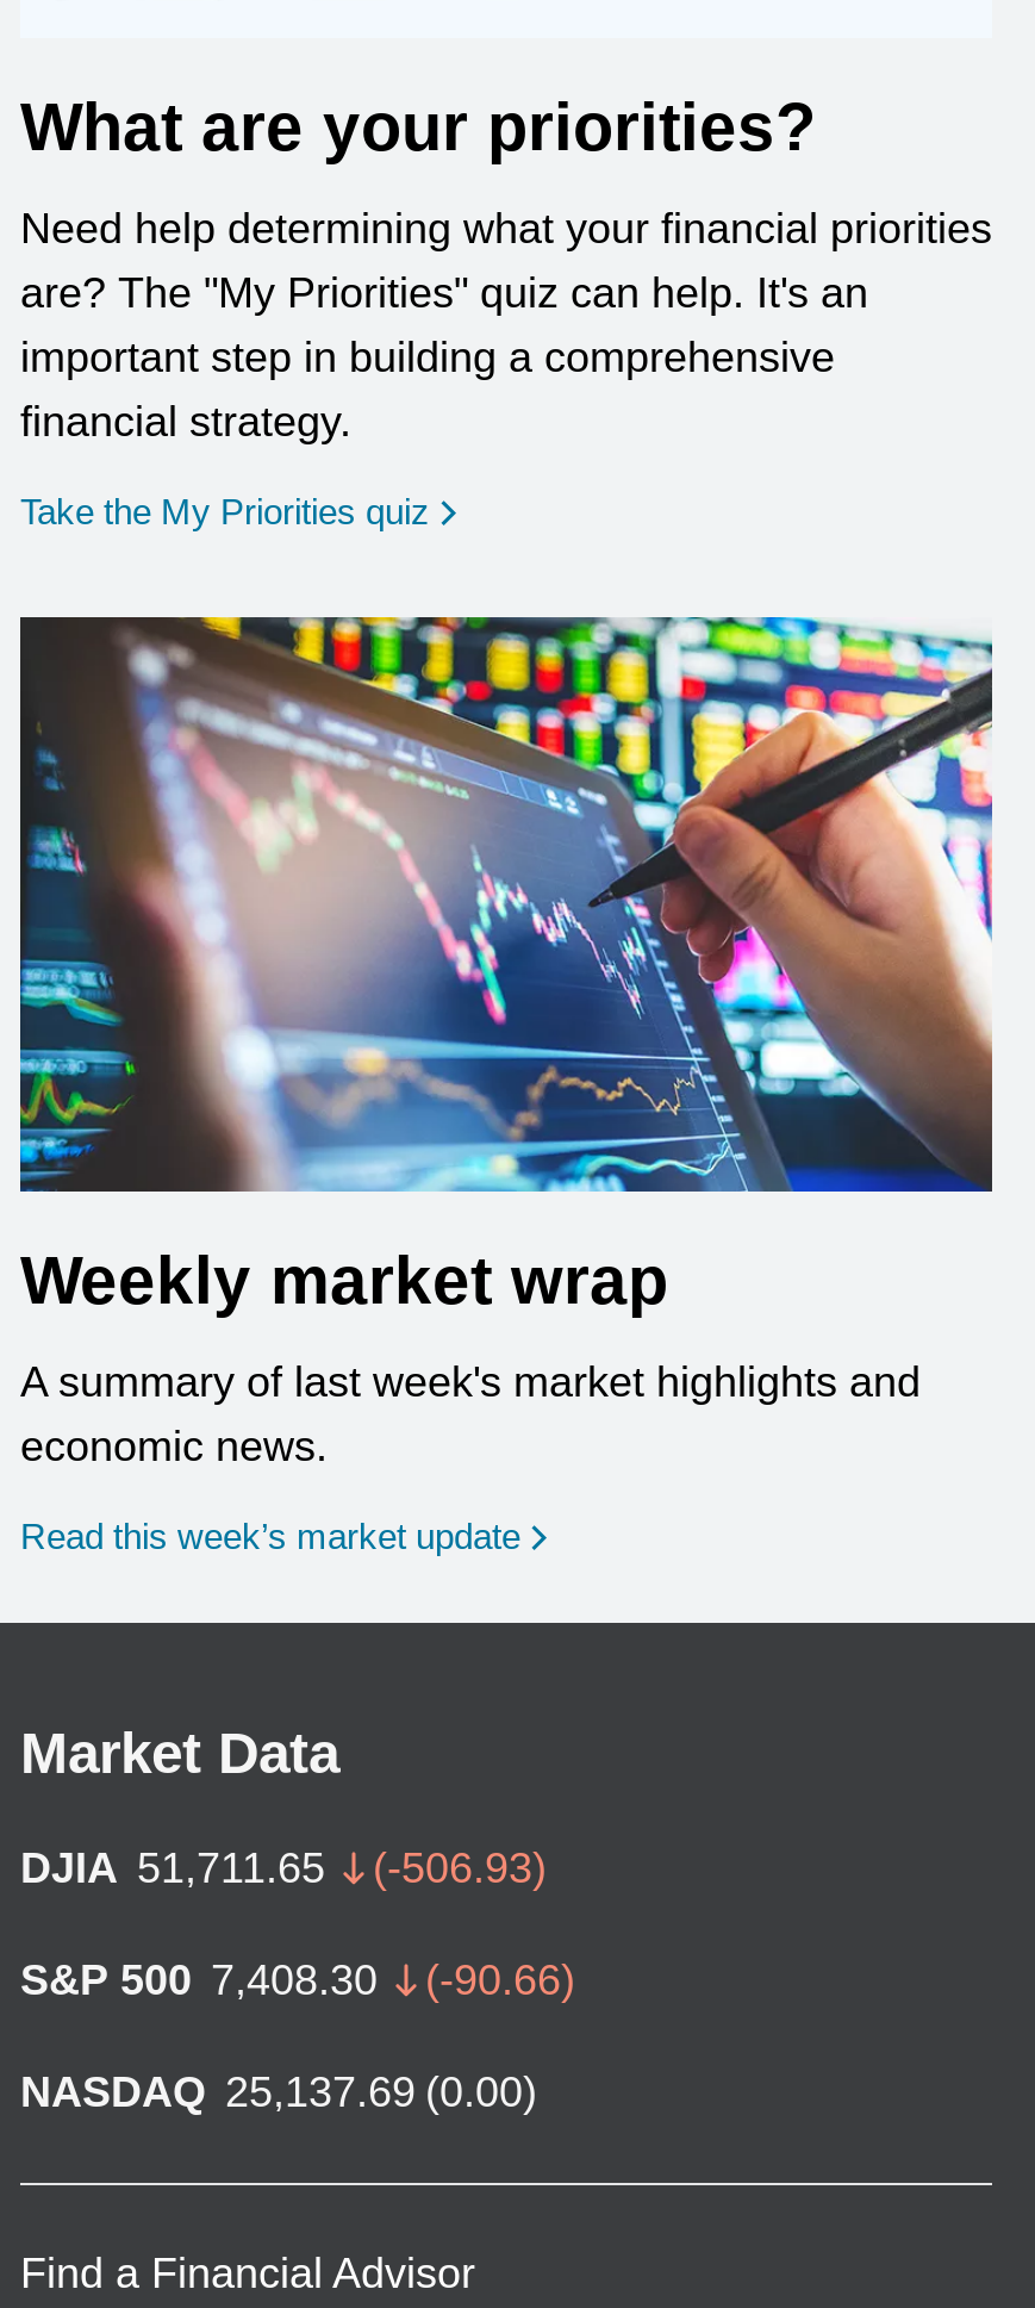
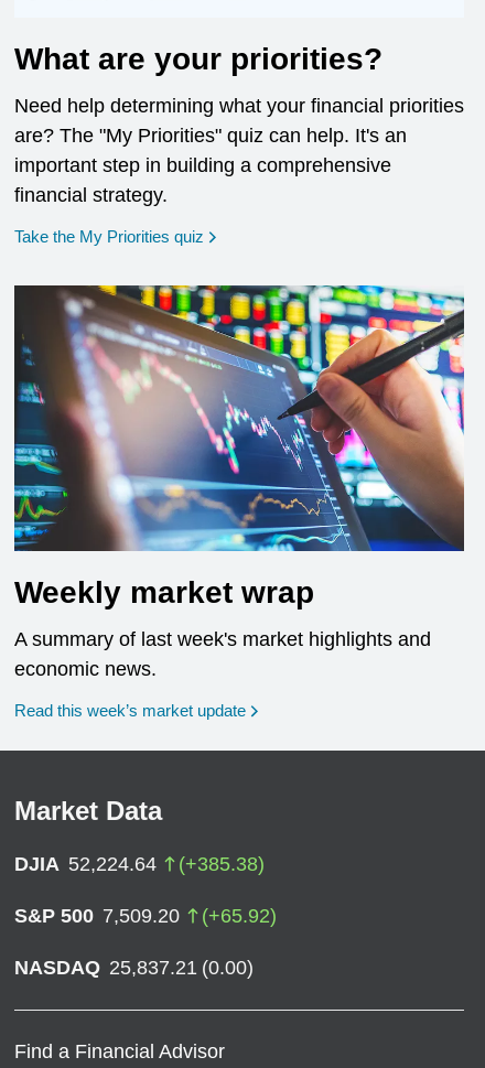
[20,1844,547,1892] DJIA 51,711.65 | (-506.93) -> [14,853,265,875] DJIA 52,224.64 | (+385.38)
[20,1956,575,2004] S&P 500 7,408.30 | (-90.66) -> [14,905,277,927] S&P 500 7,509.20 | (+65.92)
[20,2068,537,2116] NASDAQ 25,137.69 (0.00) -> [14,956,254,979] NASDAQ 25,837.21 (0.00)

